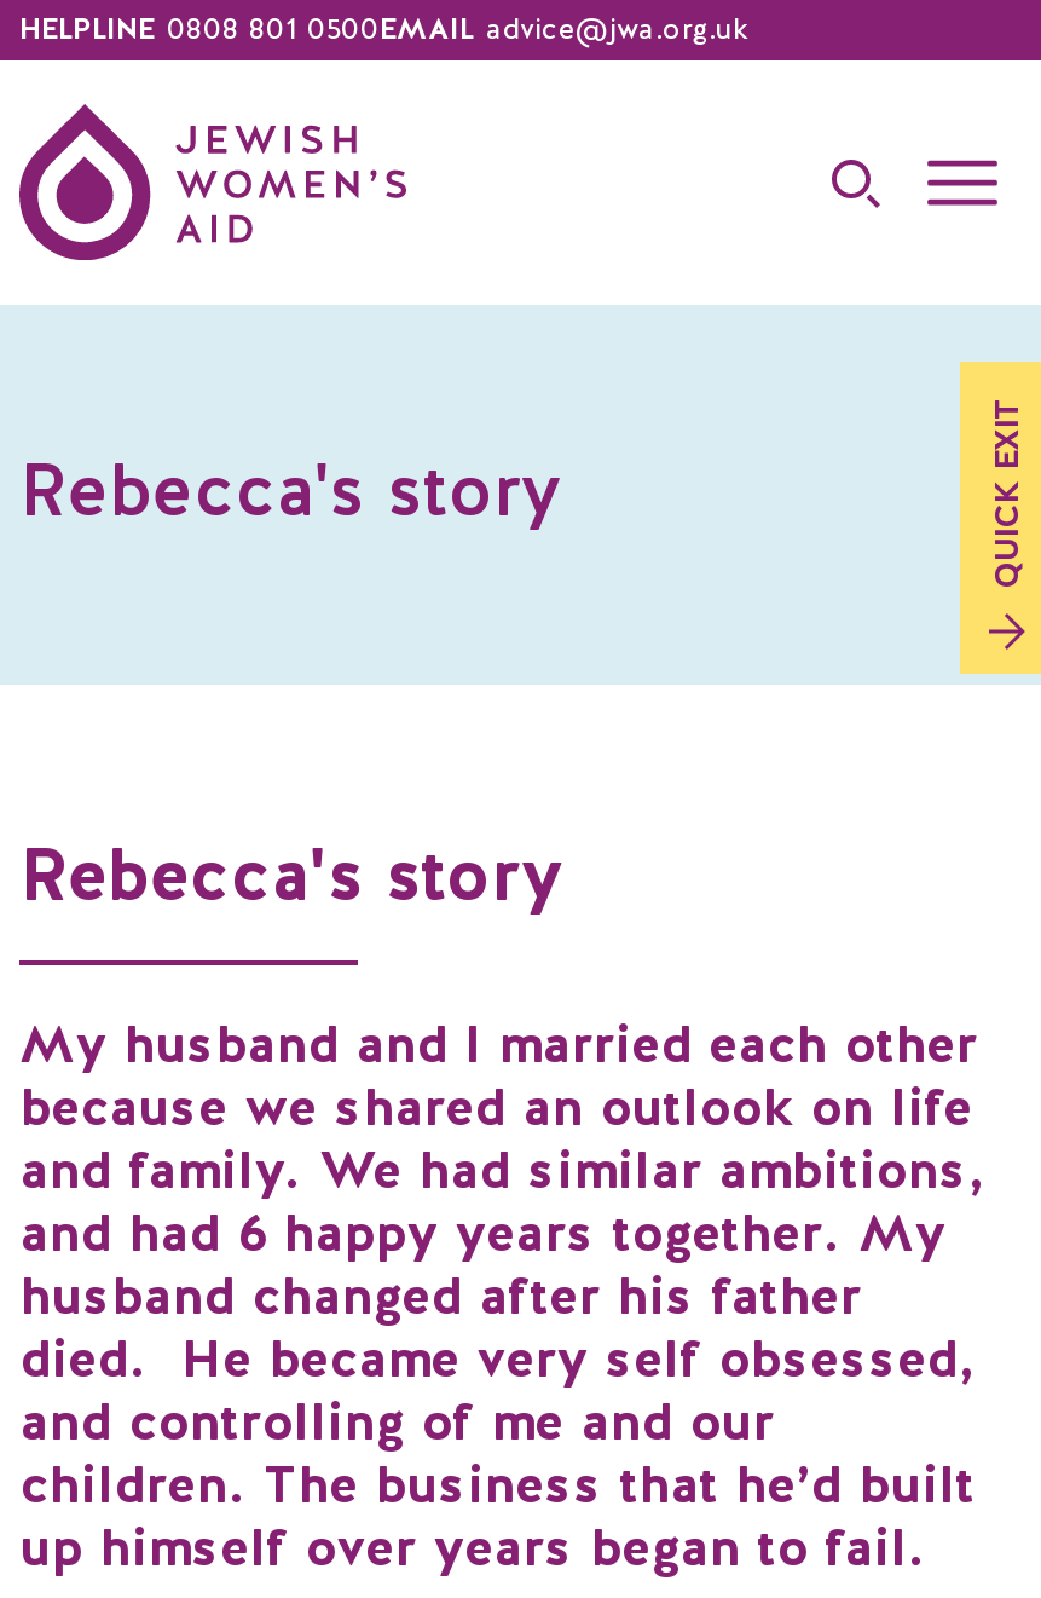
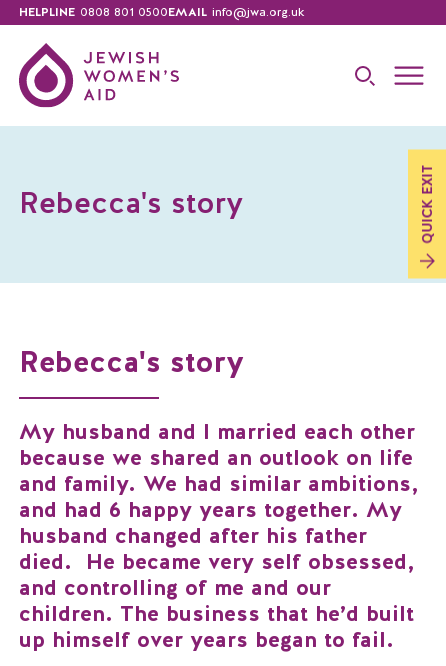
[19,10,750,48] HELPLINE 0808 801 0500EMAIL advice@jwa.org.uk -> [19,4,305,20] HELPLINE 0808 801 0500EMAIL info@jwa.org.uk

